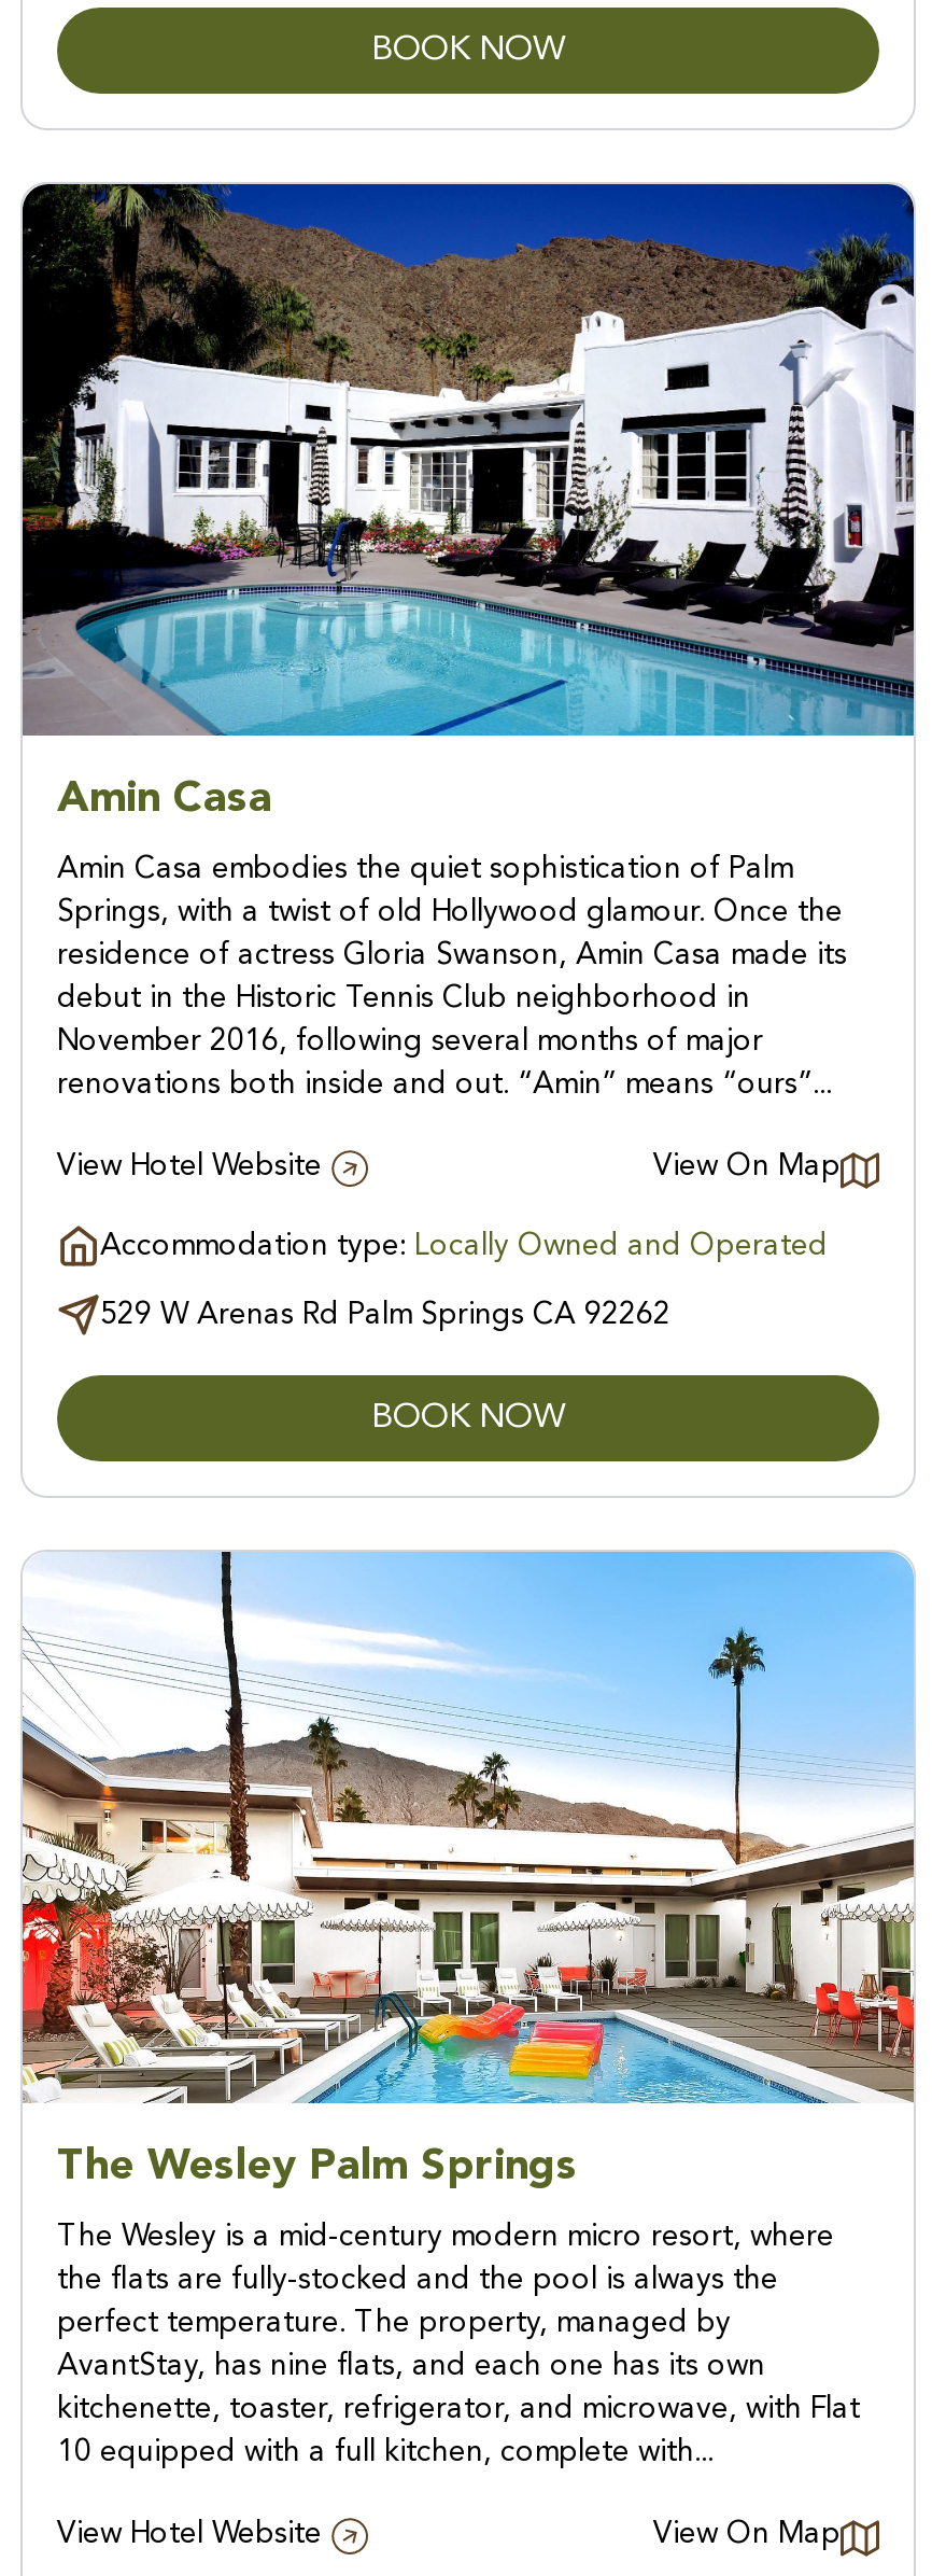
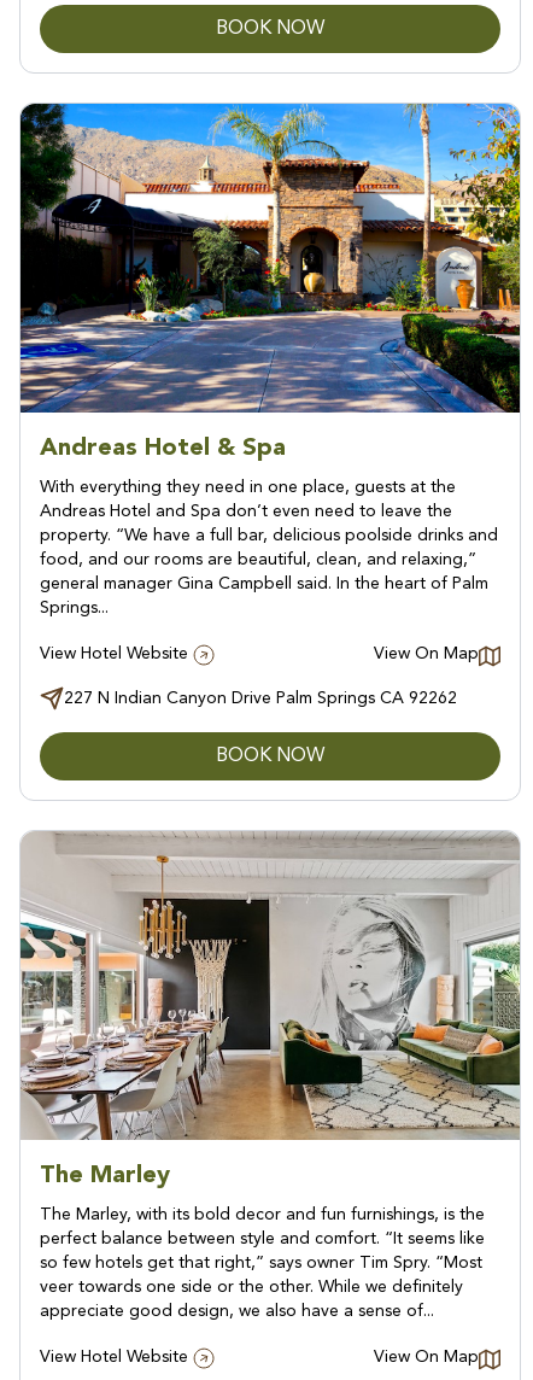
[20,182,916,822] [image] | Amin Casa -> [19,103,521,461] [image] | Andreas Hotel & Spa
[57,854,847,1100] Amin Casa embodies the quiet sophistication of Palm | Springs, with a twist of old Hollywood glamour. Once the | residence of actress Gloria Swanson, Amin Casa made its | debut in the Historic Tennis Club neighborhood in | November 2016, following several months of major | renovations both inside and out. “Amin” means “ours”... -> [40,479,498,616] With everything they need in one place, guests at the | Andreas Hotel and Spa don’t even need to leave the | property. “We have a full bar, delicious poolside drinks and | food, and our rooms are beautiful, clean, and relaxing,” | general manager Gina Campbell said. In the heart of Palm | Springs...
[100,1231,828,1330] Accommodation type: Locally Owned and Operated | 529 W Arenas Rd Palm Springs CA 92262 -> [64,690,457,707] 227 N Indian Canyon Drive Palm Springs CA 92262
[20,1550,916,2189] [image] | The Wesley Palm Springs -> [20,831,521,1188] [image] | The Marley
[57,2222,860,2467] The Wesley is a mid-century modern micro resort, where | the flats are fully-stocked and the pool is always the | perfect temperature. The property, managed by | AvantStay, has nine flats, and each one has its own | kitchenette, toaster, refrigerator, and microwave, with Flat | 10 equipped with a full kitchen, complete with... -> [40,1206,485,1320] The Marley, with its bold decor and fun furnishings, is the | perfect balance between style and comfort. “It seems like | so few hotels get that right,” says owner Tim Spry. “Most | veer towards one side or the other. While we definitely | appreciate good design, we also have a sense of...

